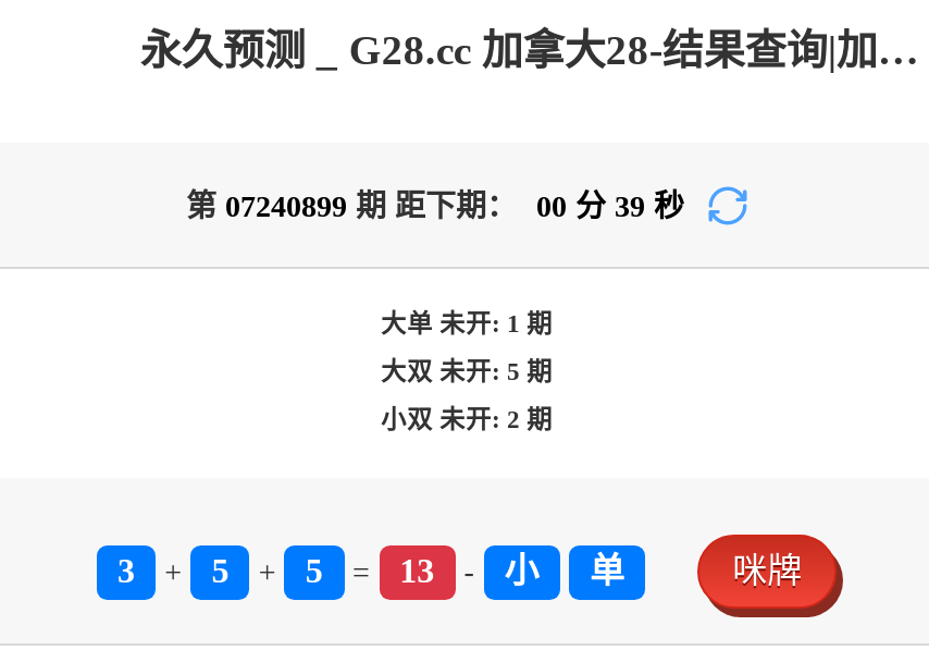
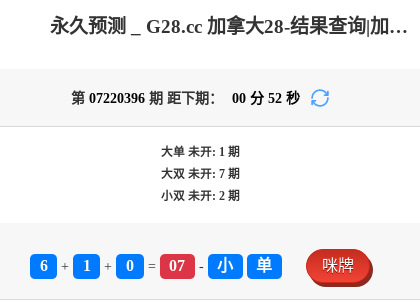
[186,191,684,223] 第07240899期 距下期： 00分 39秒 -> [71,91,300,106] 第07220396期 距下期： 00分 52秒
[381,358,553,387] 大双未开: 5期 -> [160,168,239,181] 大双未开: 7期
[117,552,135,589] 3 -> [39,257,47,274] 6
[211,552,229,589] 5 -> [83,257,91,274] 1
[305,552,323,589] 5 -> [126,257,134,274] 0
[399,552,434,589] 13 -> [169,257,185,274] 07

